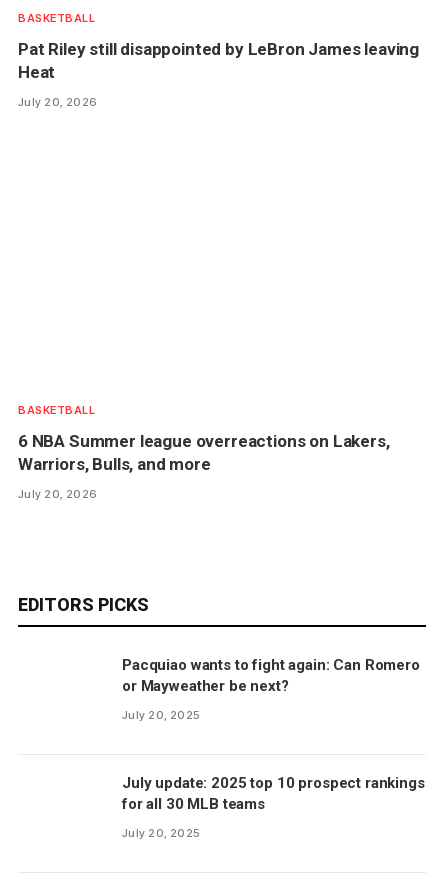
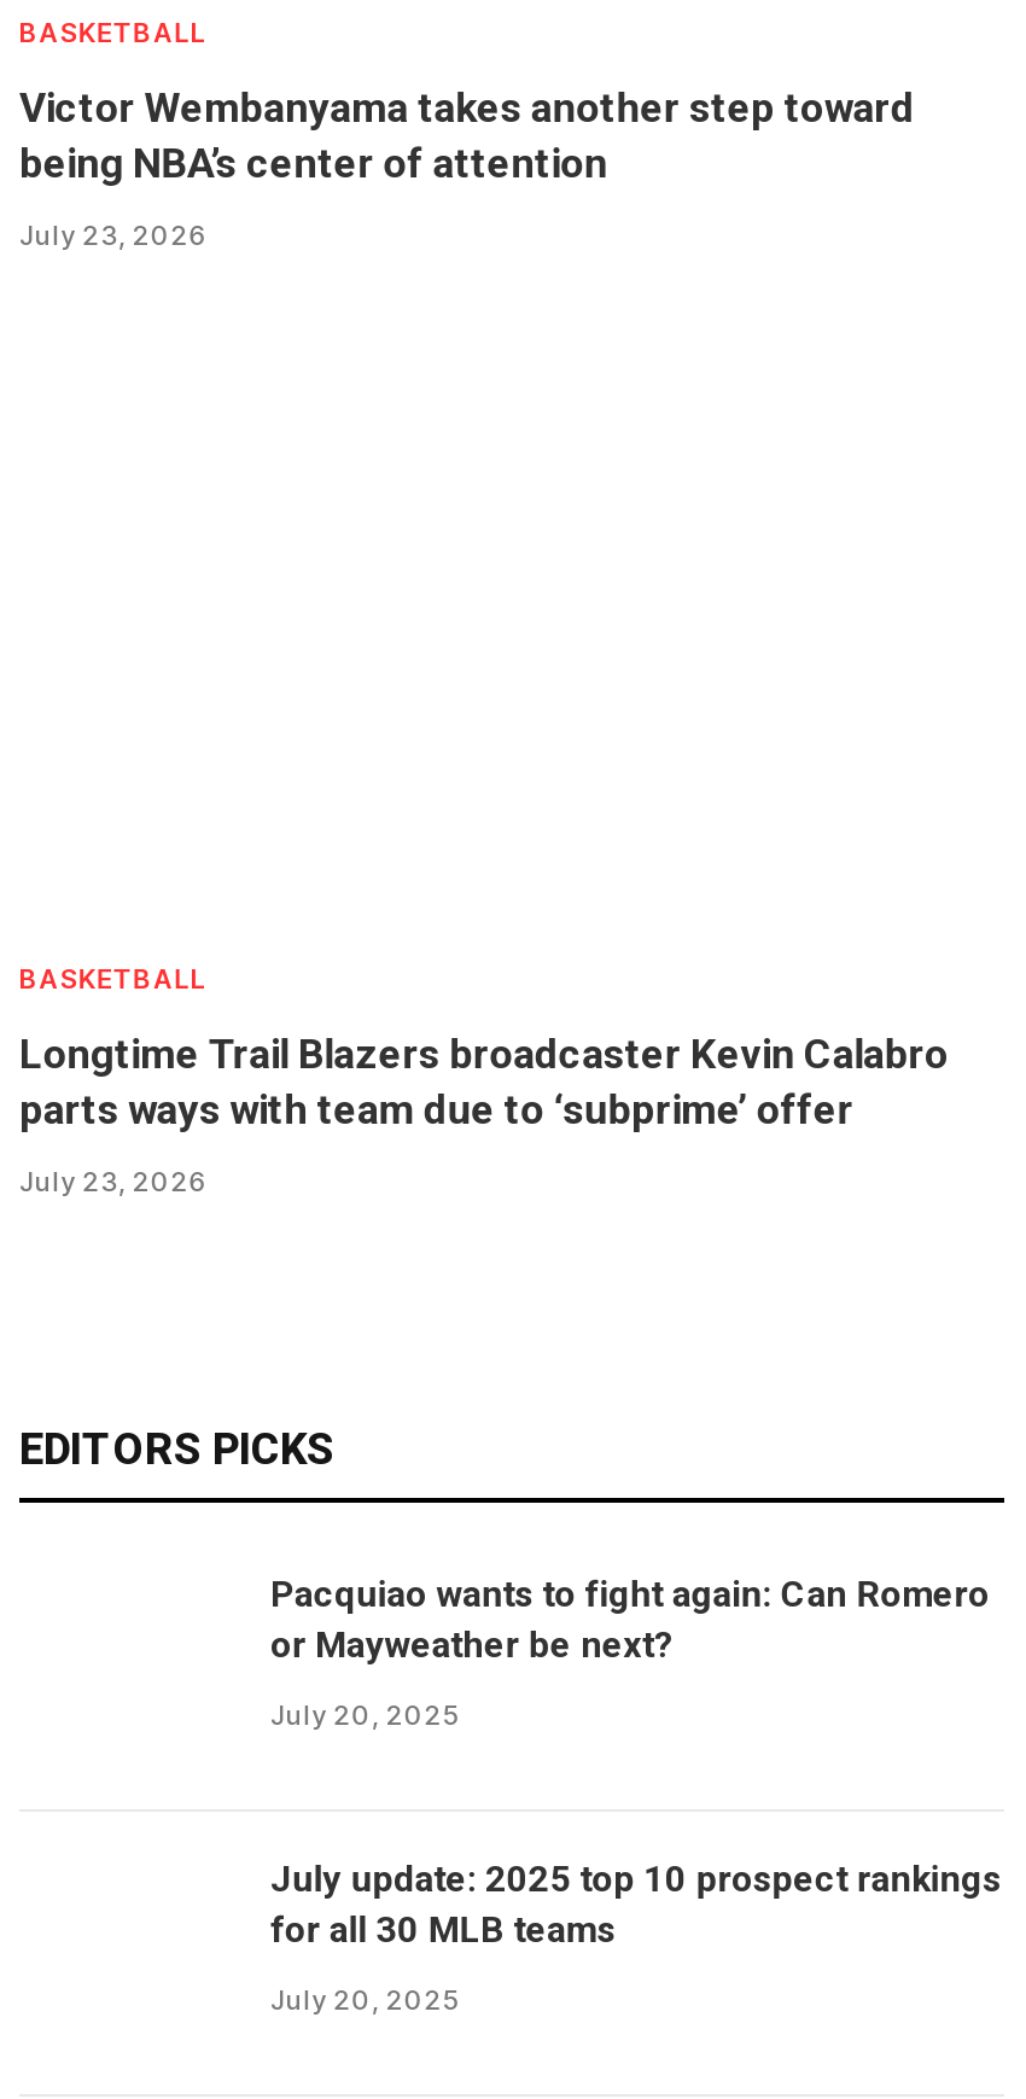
[18,39,419,82] Pat Riley still disappointed by LeBron James leaving | Heat -> [19,84,914,188] Victor Wembanyama takes another step toward | being NBA’s center of attention
[18,95,98,109] July 20, 2026 -> [19,219,209,253] July 23, 2026
[18,430,389,473] 6 NBA Summer league overreactions on Lakers, | Warriors, Bulls, and more -> [19,1028,948,1132] Longtime Trail Blazers broadcaster Kevin Calabro | parts ways with team due to ‘subprime’ offer
[18,486,98,500] July 20, 2026 -> [19,1164,209,1197] July 23, 2026

